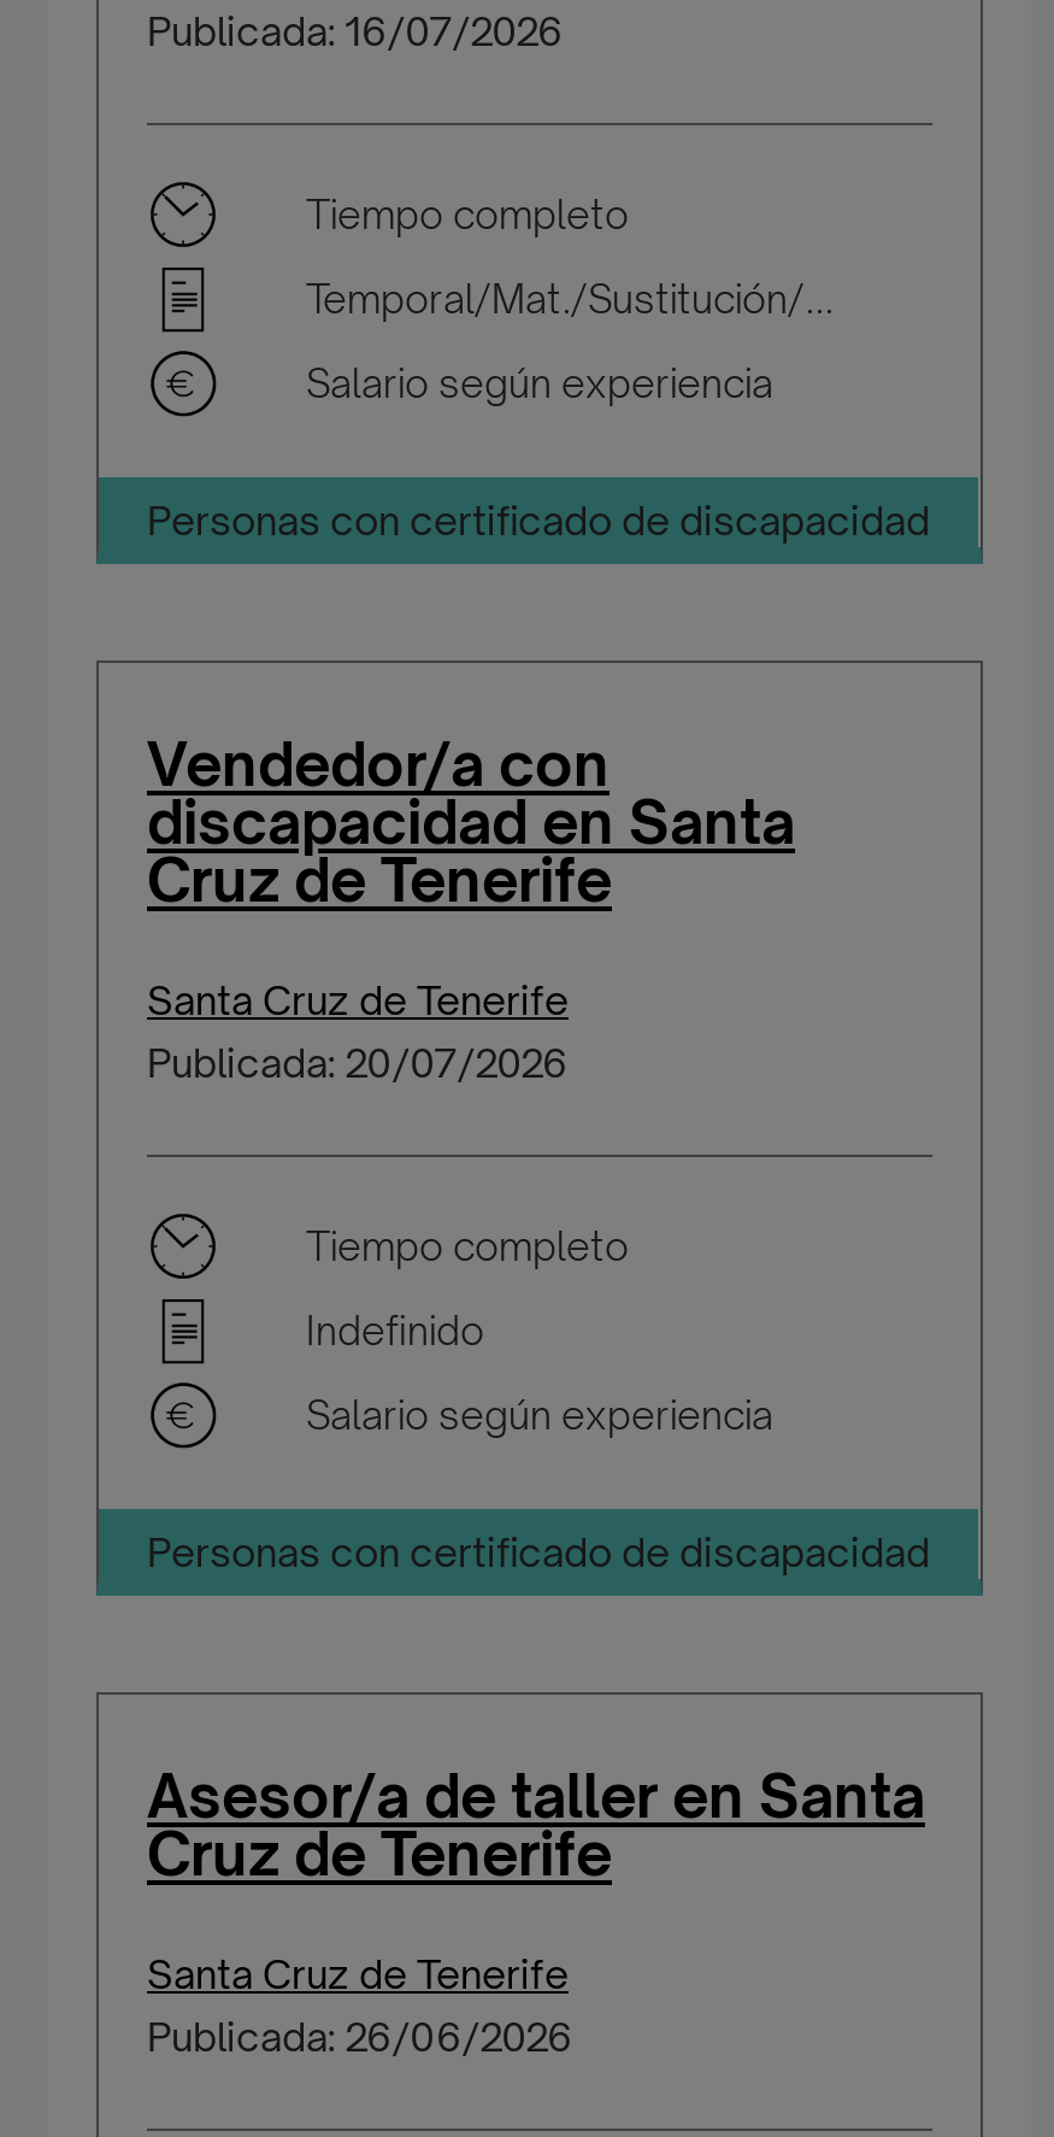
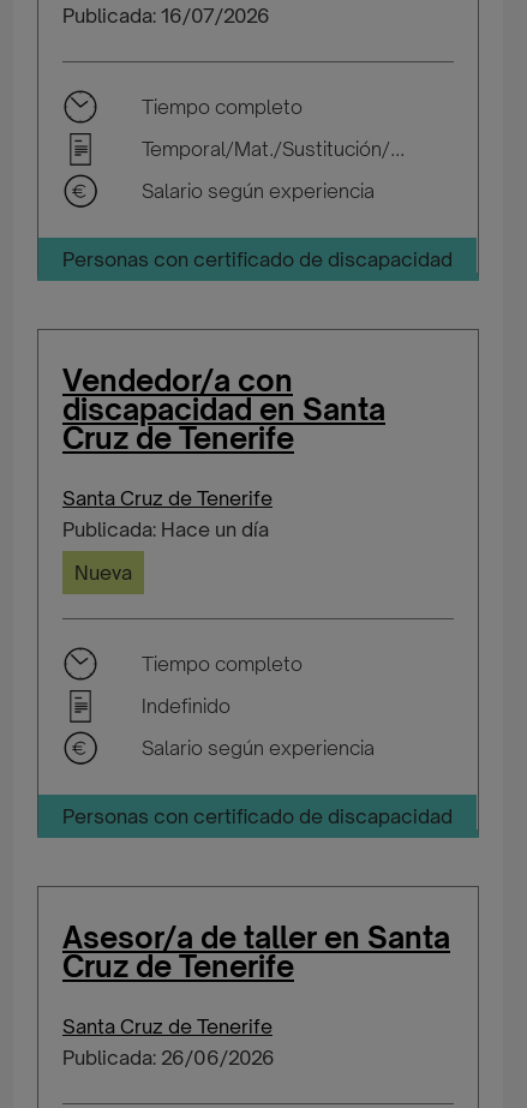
[147,1039,569,1087] Publicada: 20/07/2026 -> [62,517,269,585] Publicada: Hace un día | Nueva

